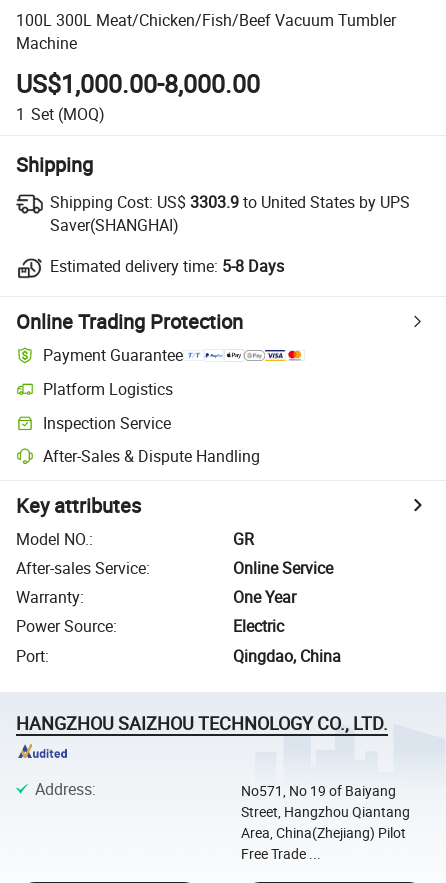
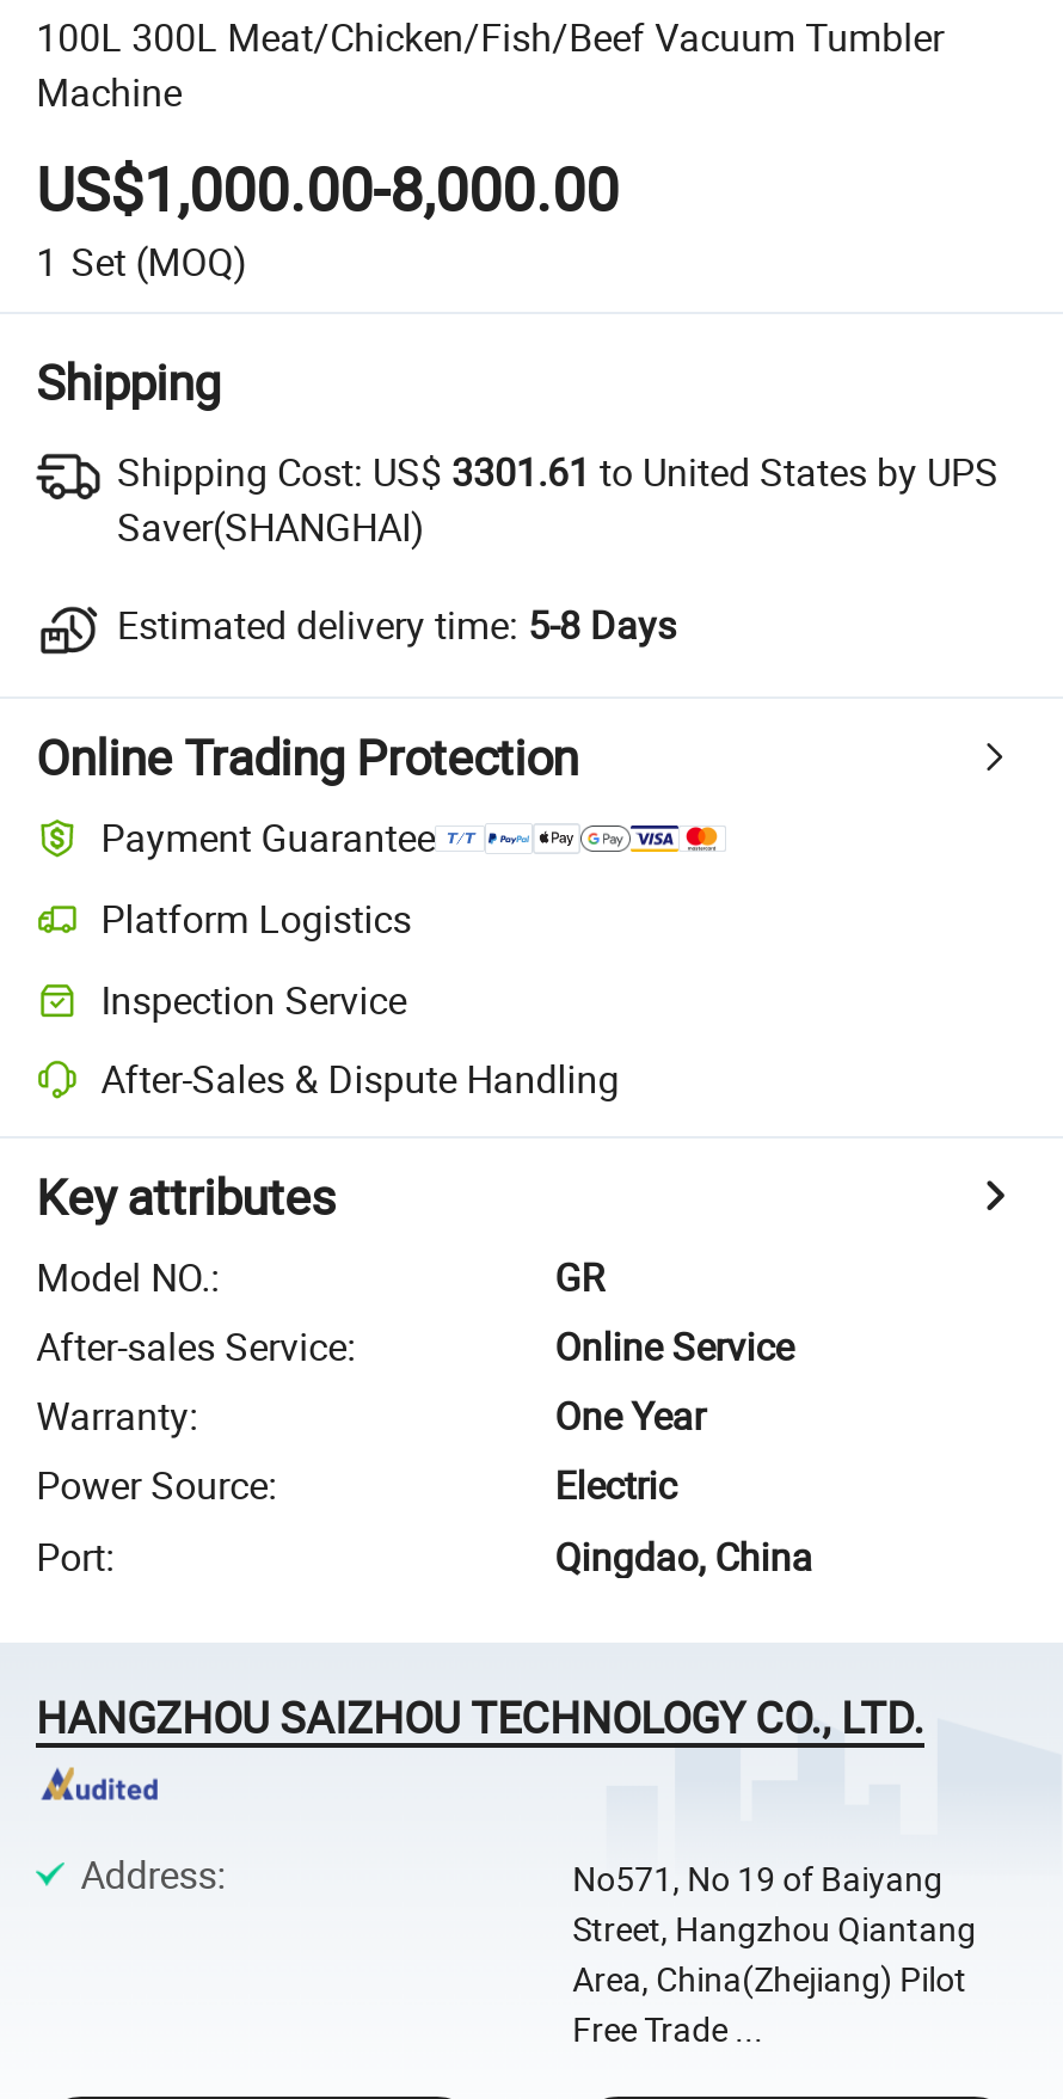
[50,191,410,213] Shipping Cost: US$3303.9 to United States by UPS -> [117,445,999,498] Shipping Cost: US$3301.61 to United States by UPS

